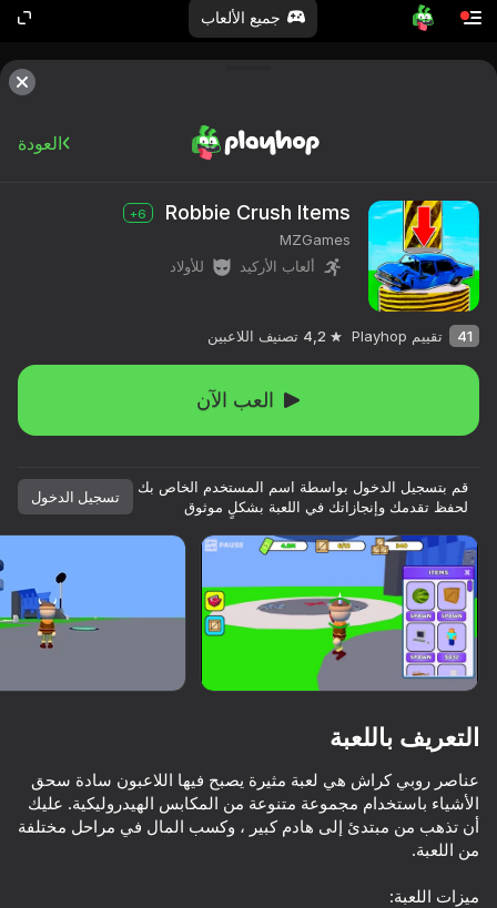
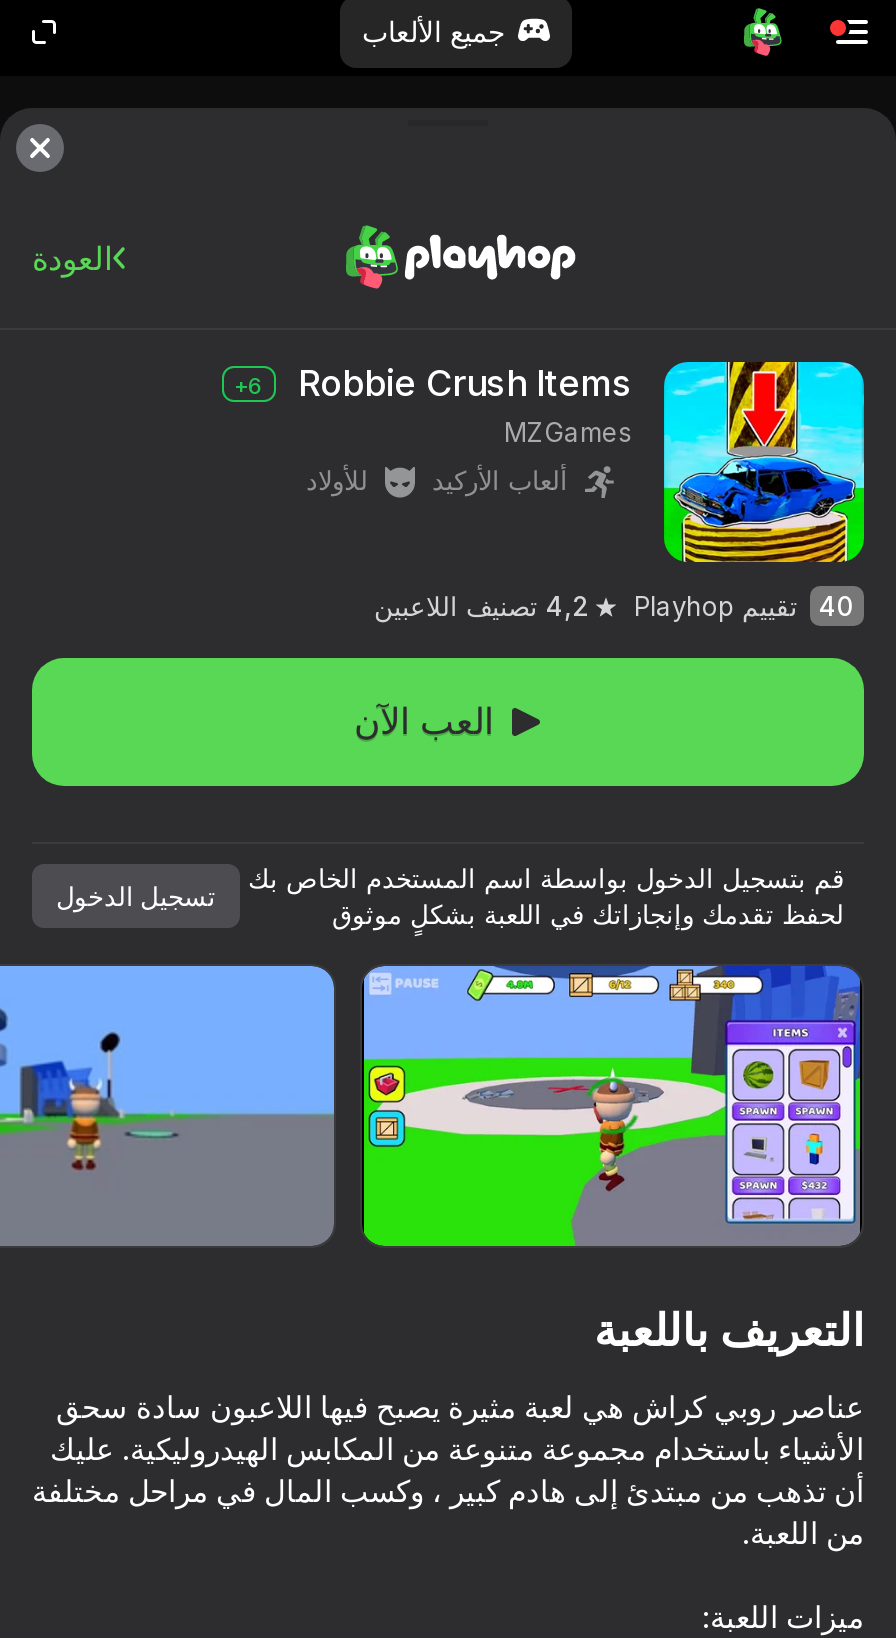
[457,327,472,345] 41 -> [819,590,855,622] 40

